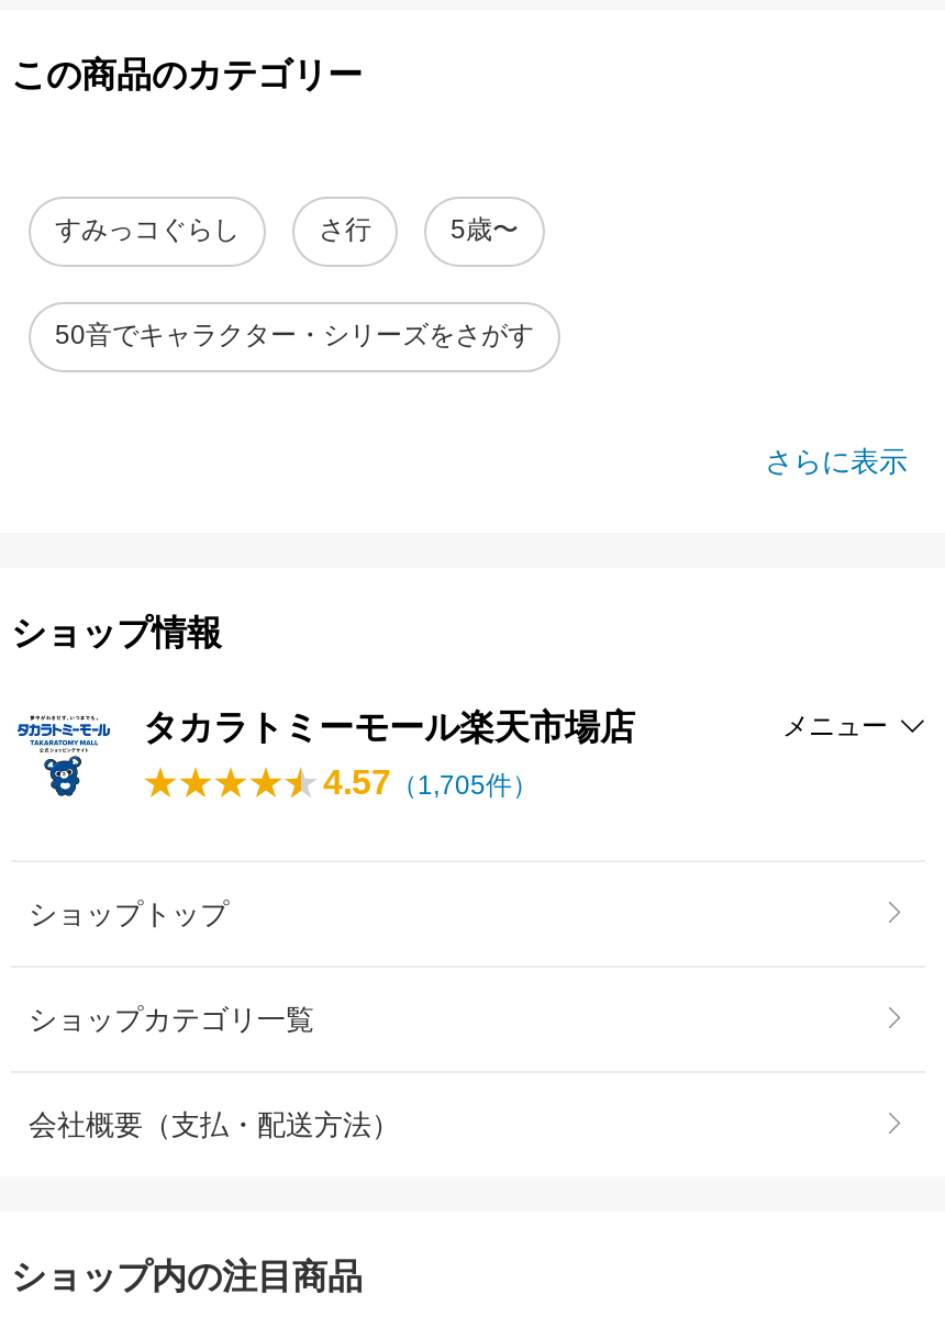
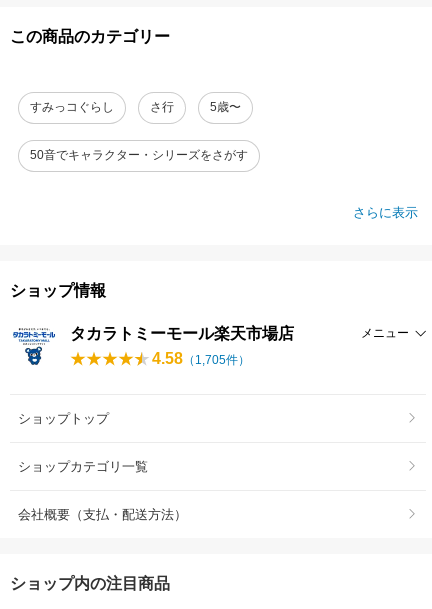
[323,763,538,801] 4.57（1,705件） -> [152,350,250,367] 4.58（1,705件）

